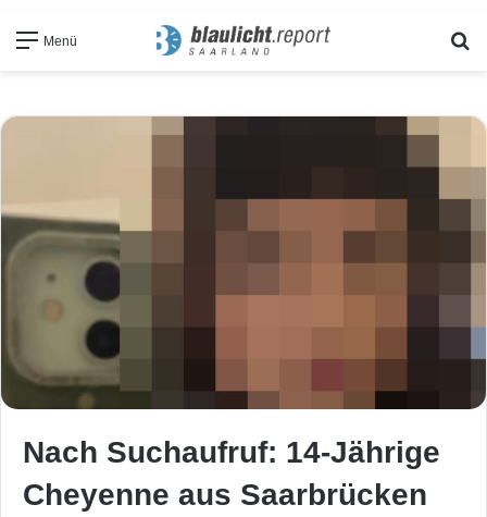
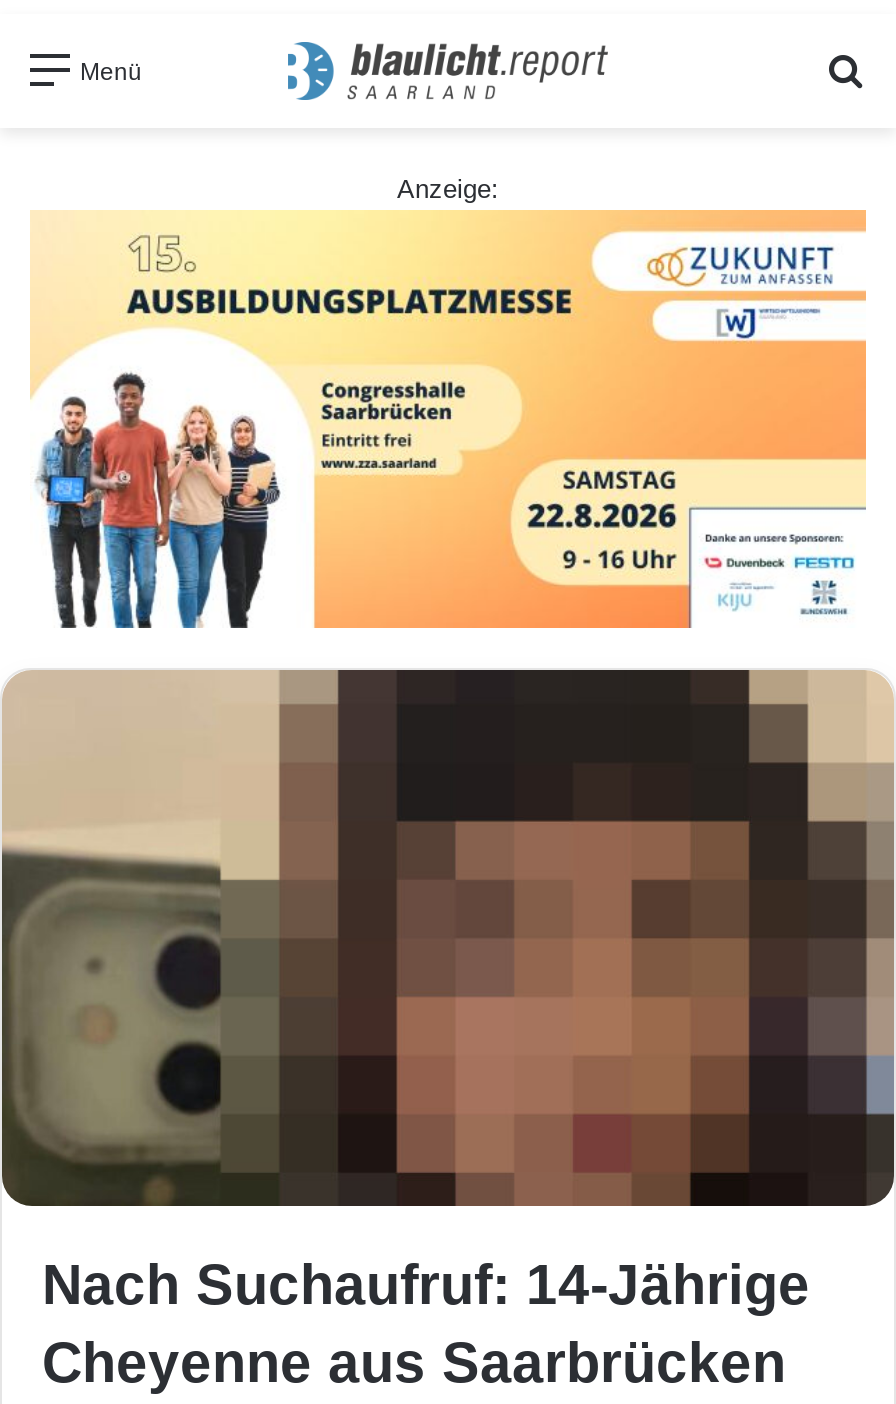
none -> [30,208,868,630] [image]
none -> [397,173,499,203] Anzeige:

